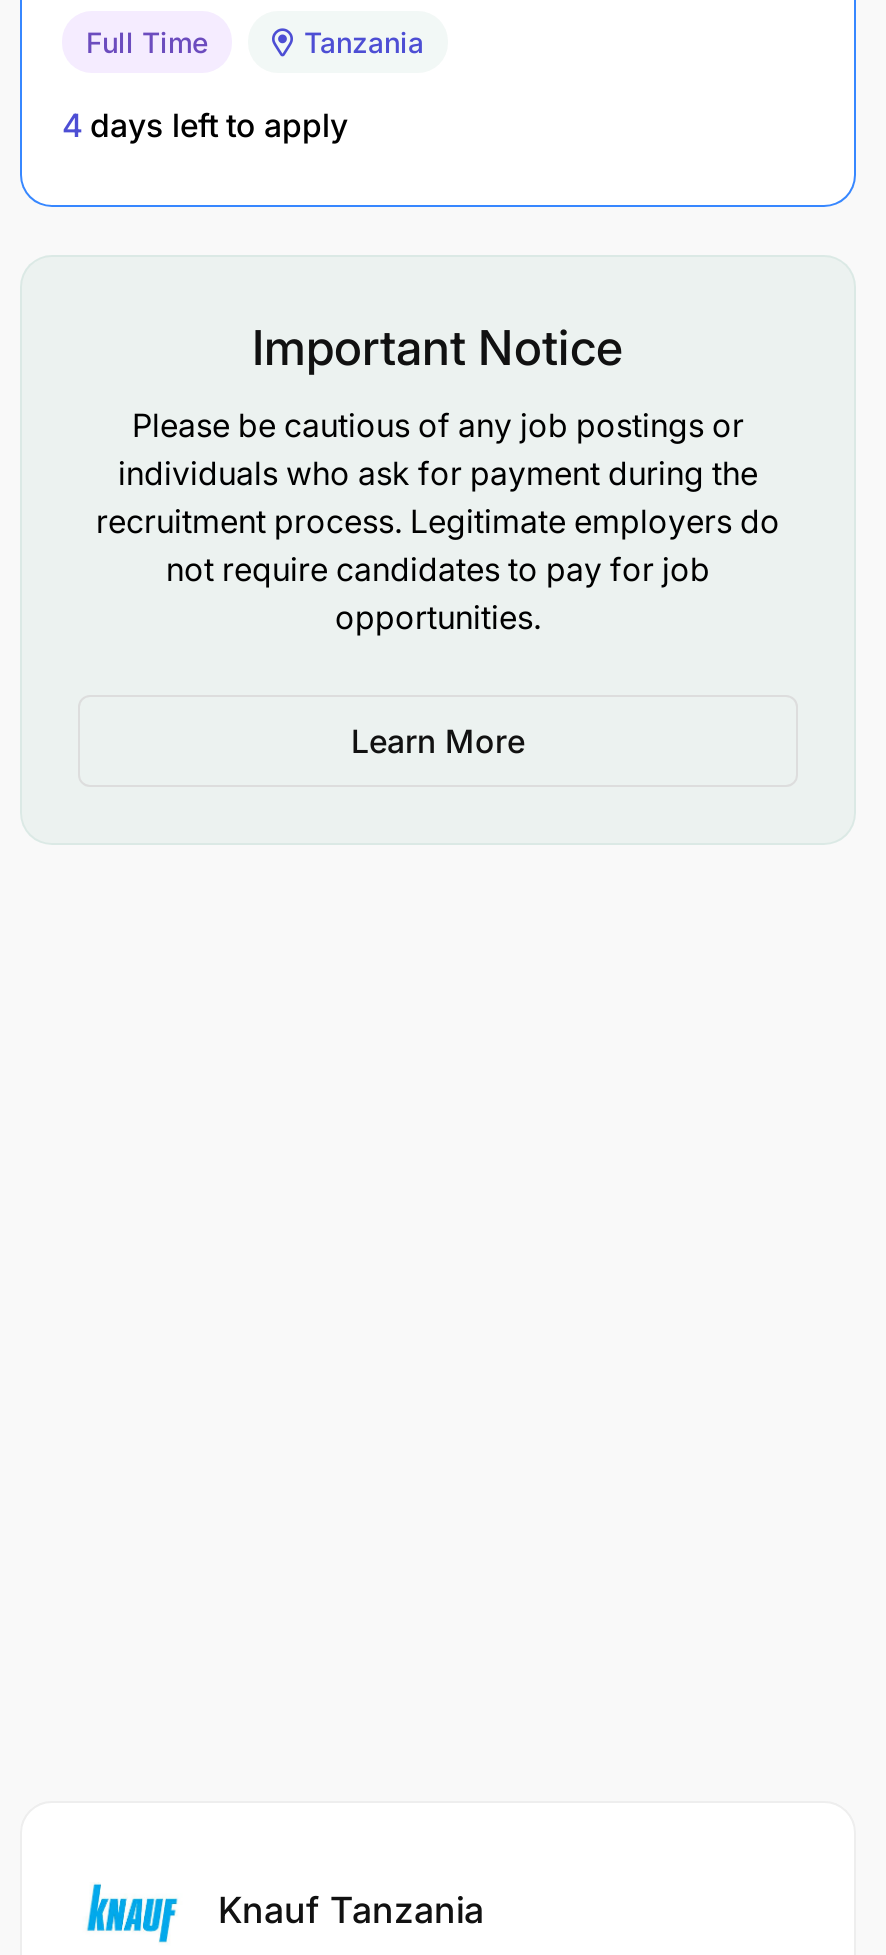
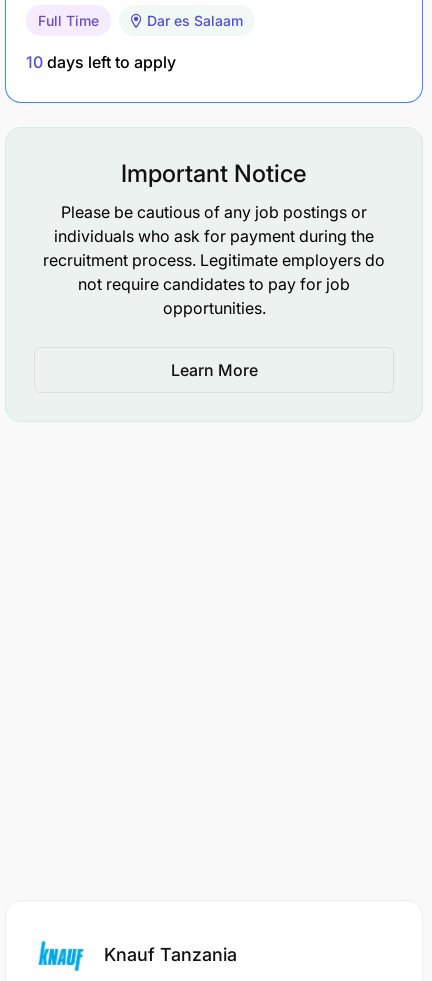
[304,24,424,58] Tanzania -> [147,12,243,29] Dar es Salaam
[62,104,348,144] 4 days left to apply -> [26,52,176,72] 10 days left to apply

